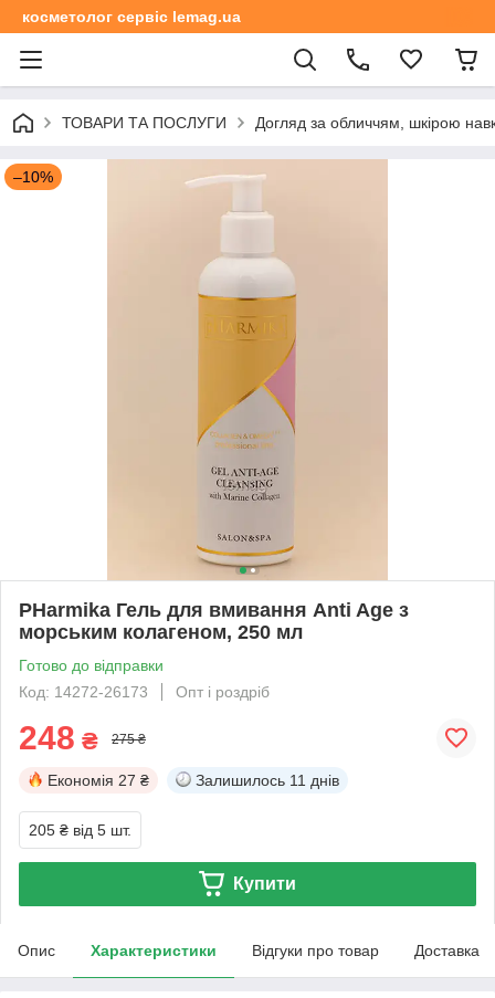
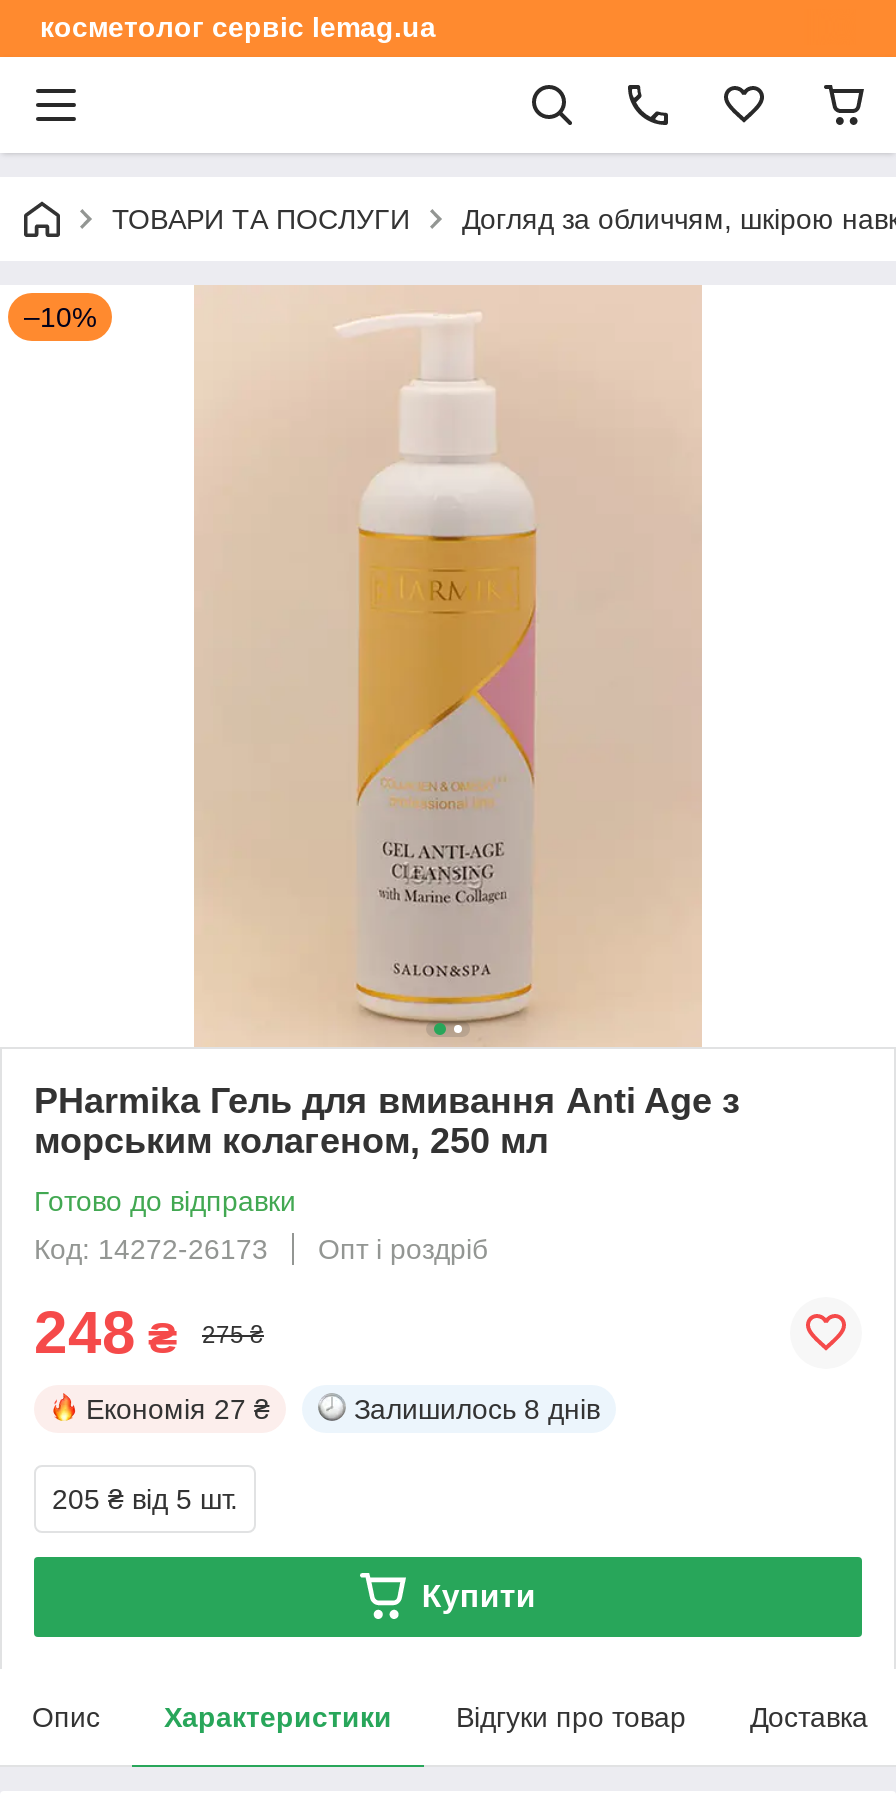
[196,771,339,789] Залишилось 11 днів -> [354,1393,600,1425] Залишилось 8 днів

